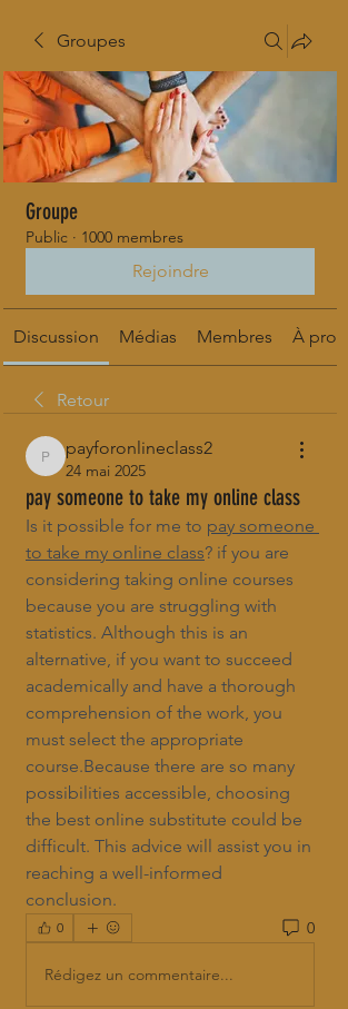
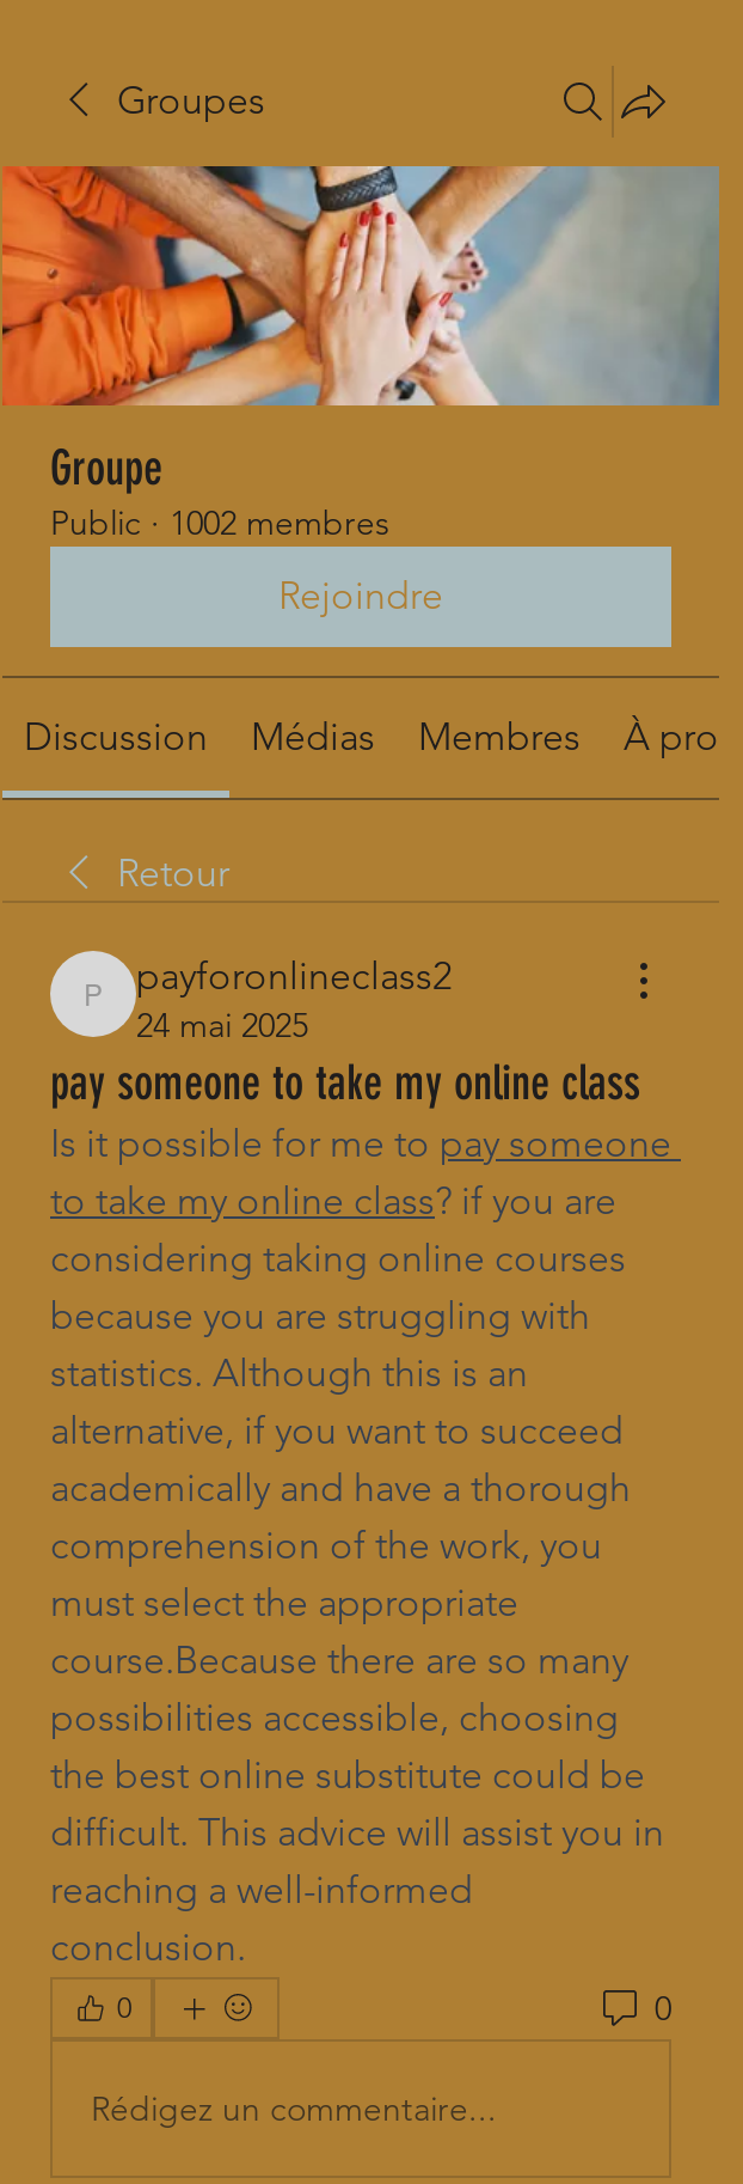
[26,227,183,247] Public · 1000 membres -> [50,501,389,544] Public · 1002 membres

